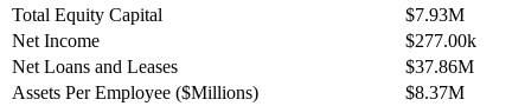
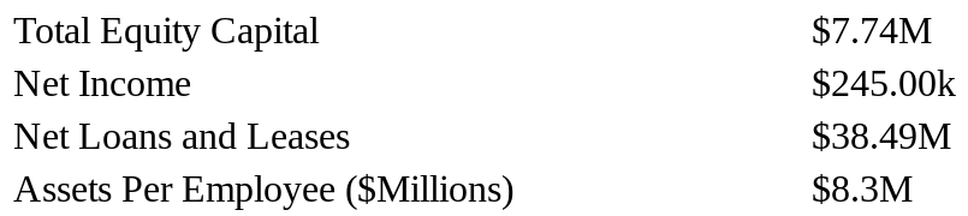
[405,4,465,24] $7.93M -> [812,9,932,50] $7.74M
[405,30,476,50] $277.00k -> [812,62,956,102] $245.00k
[405,56,474,76] $37.86M -> [812,114,951,155] $38.49M
[405,82,465,102] $8.37M -> [812,167,913,208] $8.3M

